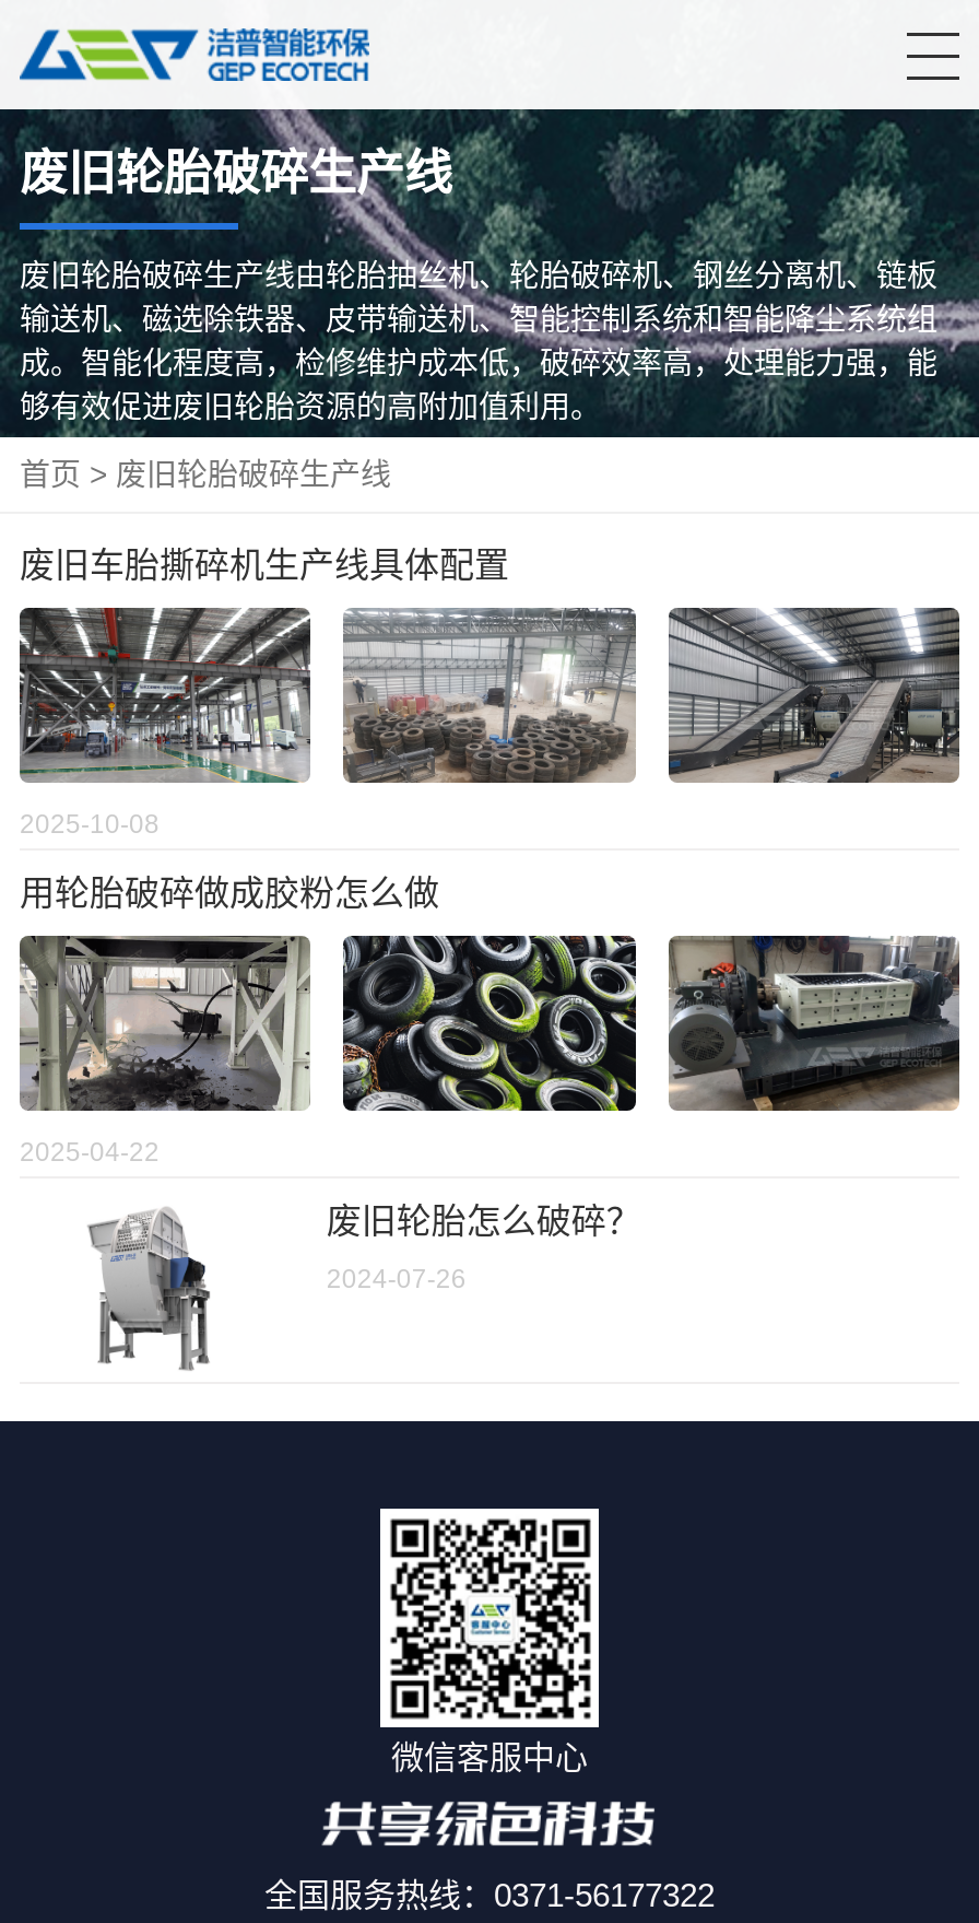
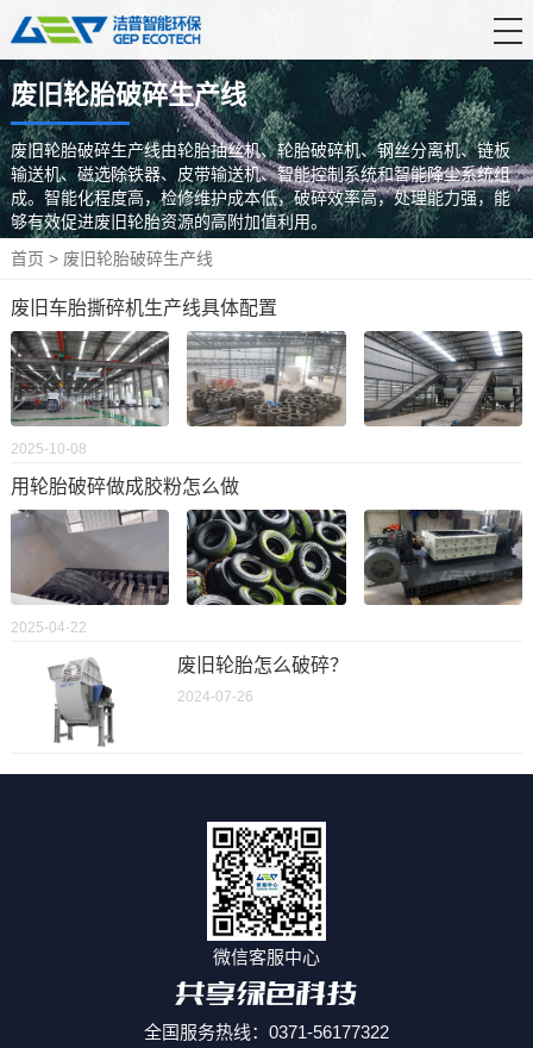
[20,934,310,1113] [image] -> [11,510,170,605] [image]

